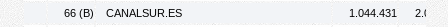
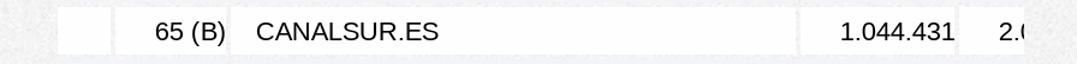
[64,7,182,19] 66 (B) CANALSUR.ES -> [155,17,438,45] 65 (B) CANALSUR.ES

